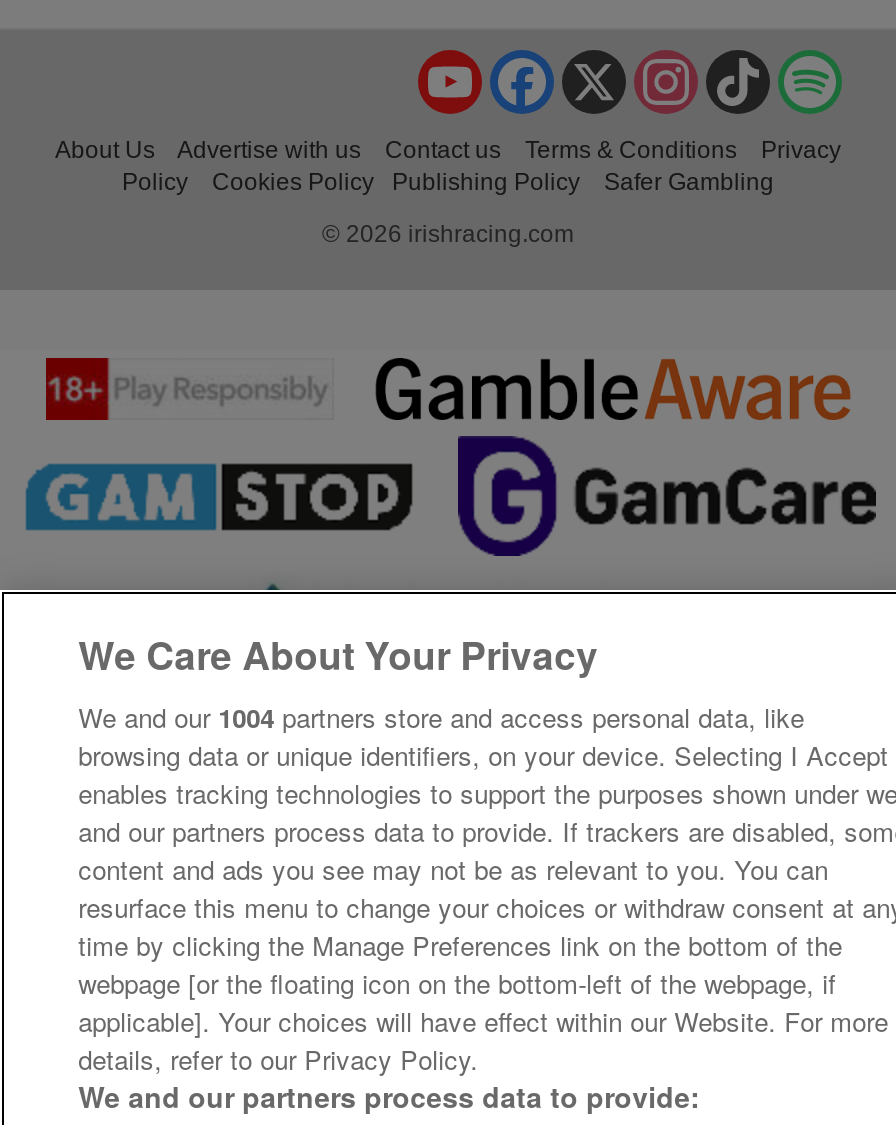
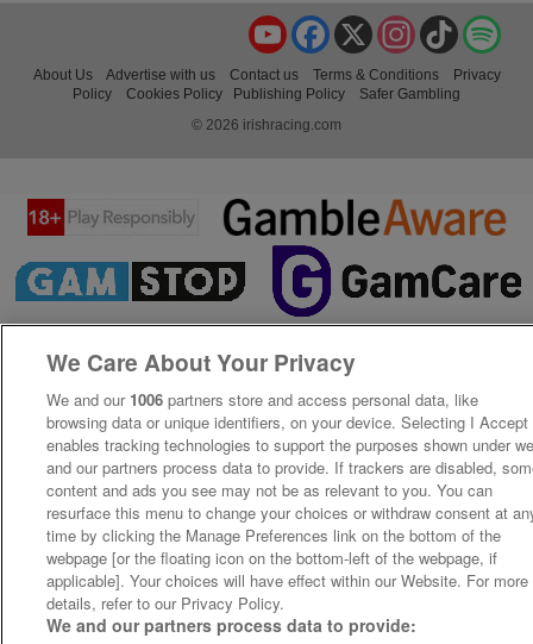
[78,698,804,736] We and our 1004 partners store and access personal data, like -> [47,388,479,411] We and our 1006 partners store and access personal data, like

